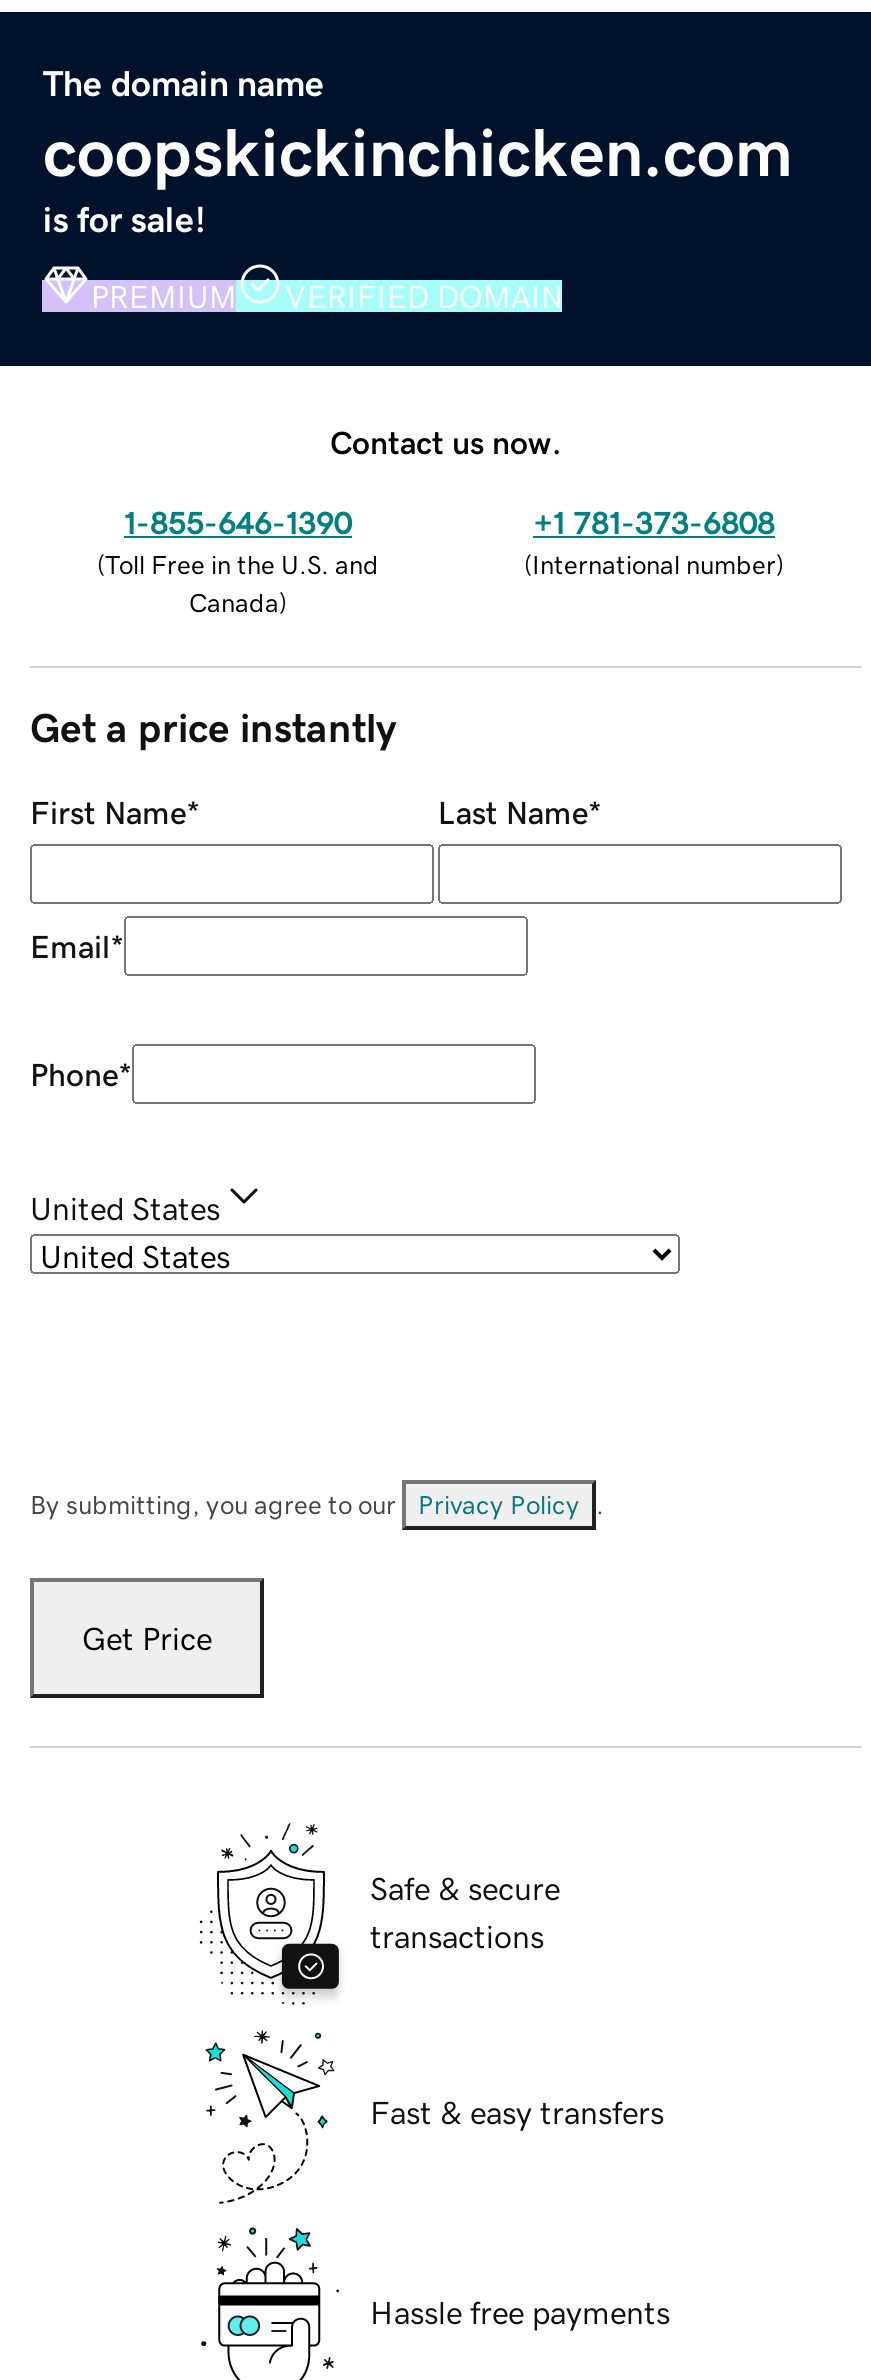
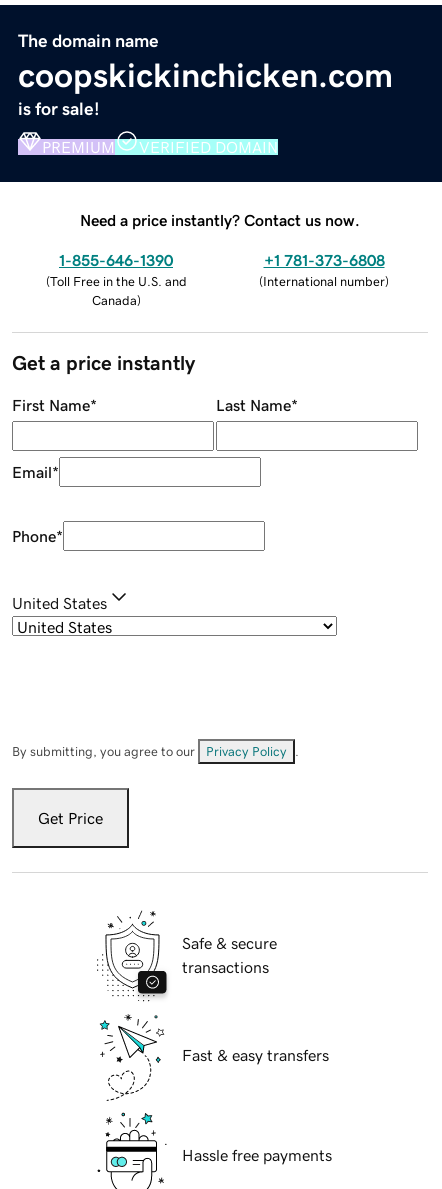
[330,425,562,457] Contact us now. -> [80,212,360,228] Need a price instantly? Contact us now.

